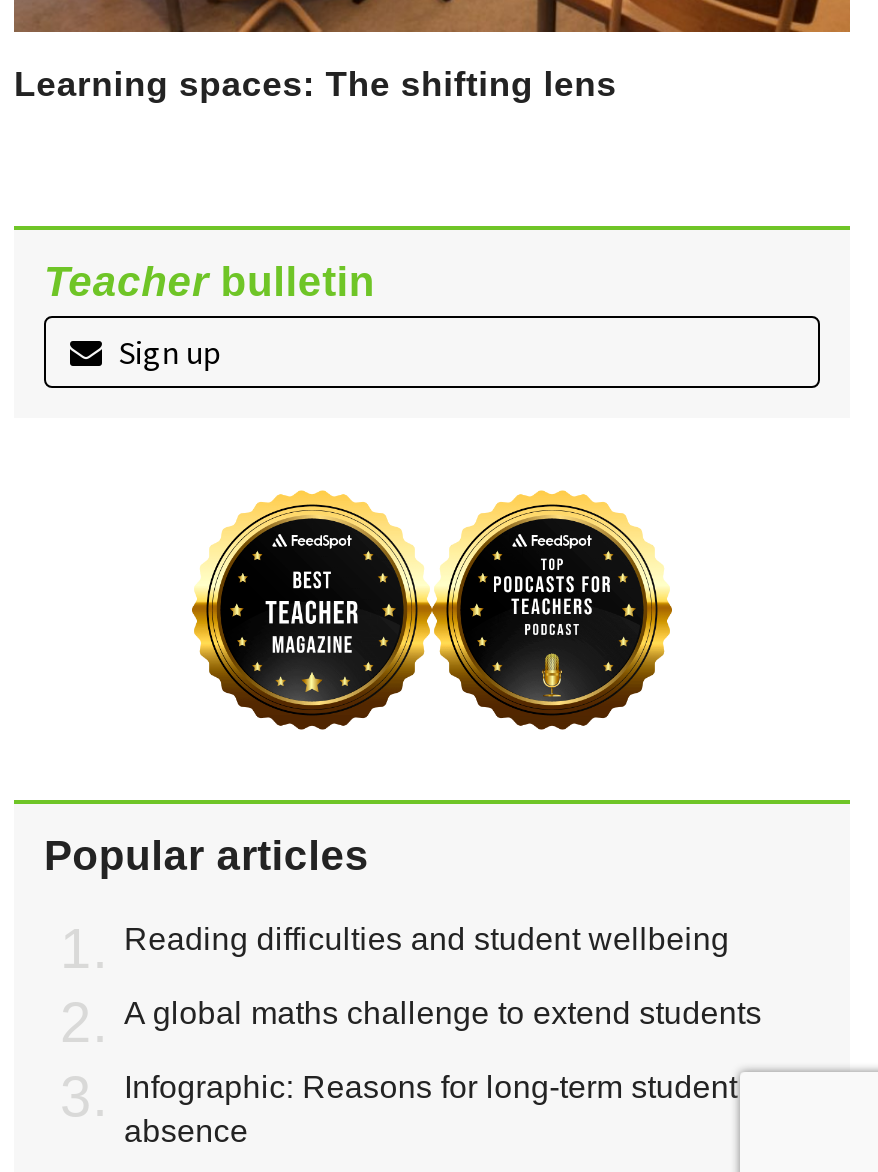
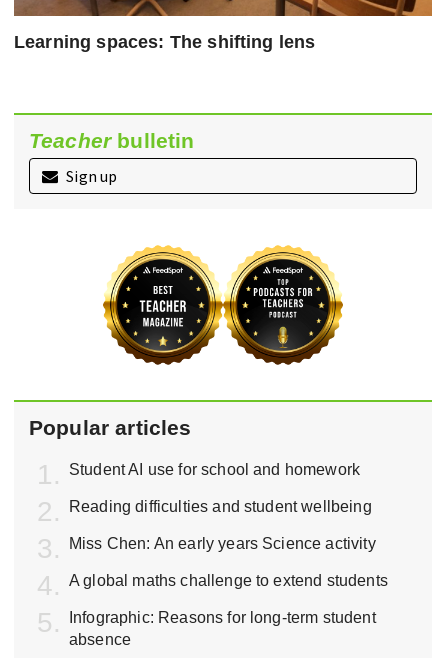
none -> [69,460,360,477] Student AI use for school and homework
none -> [69,534,376,551] Miss Chen: An early years Science activity

